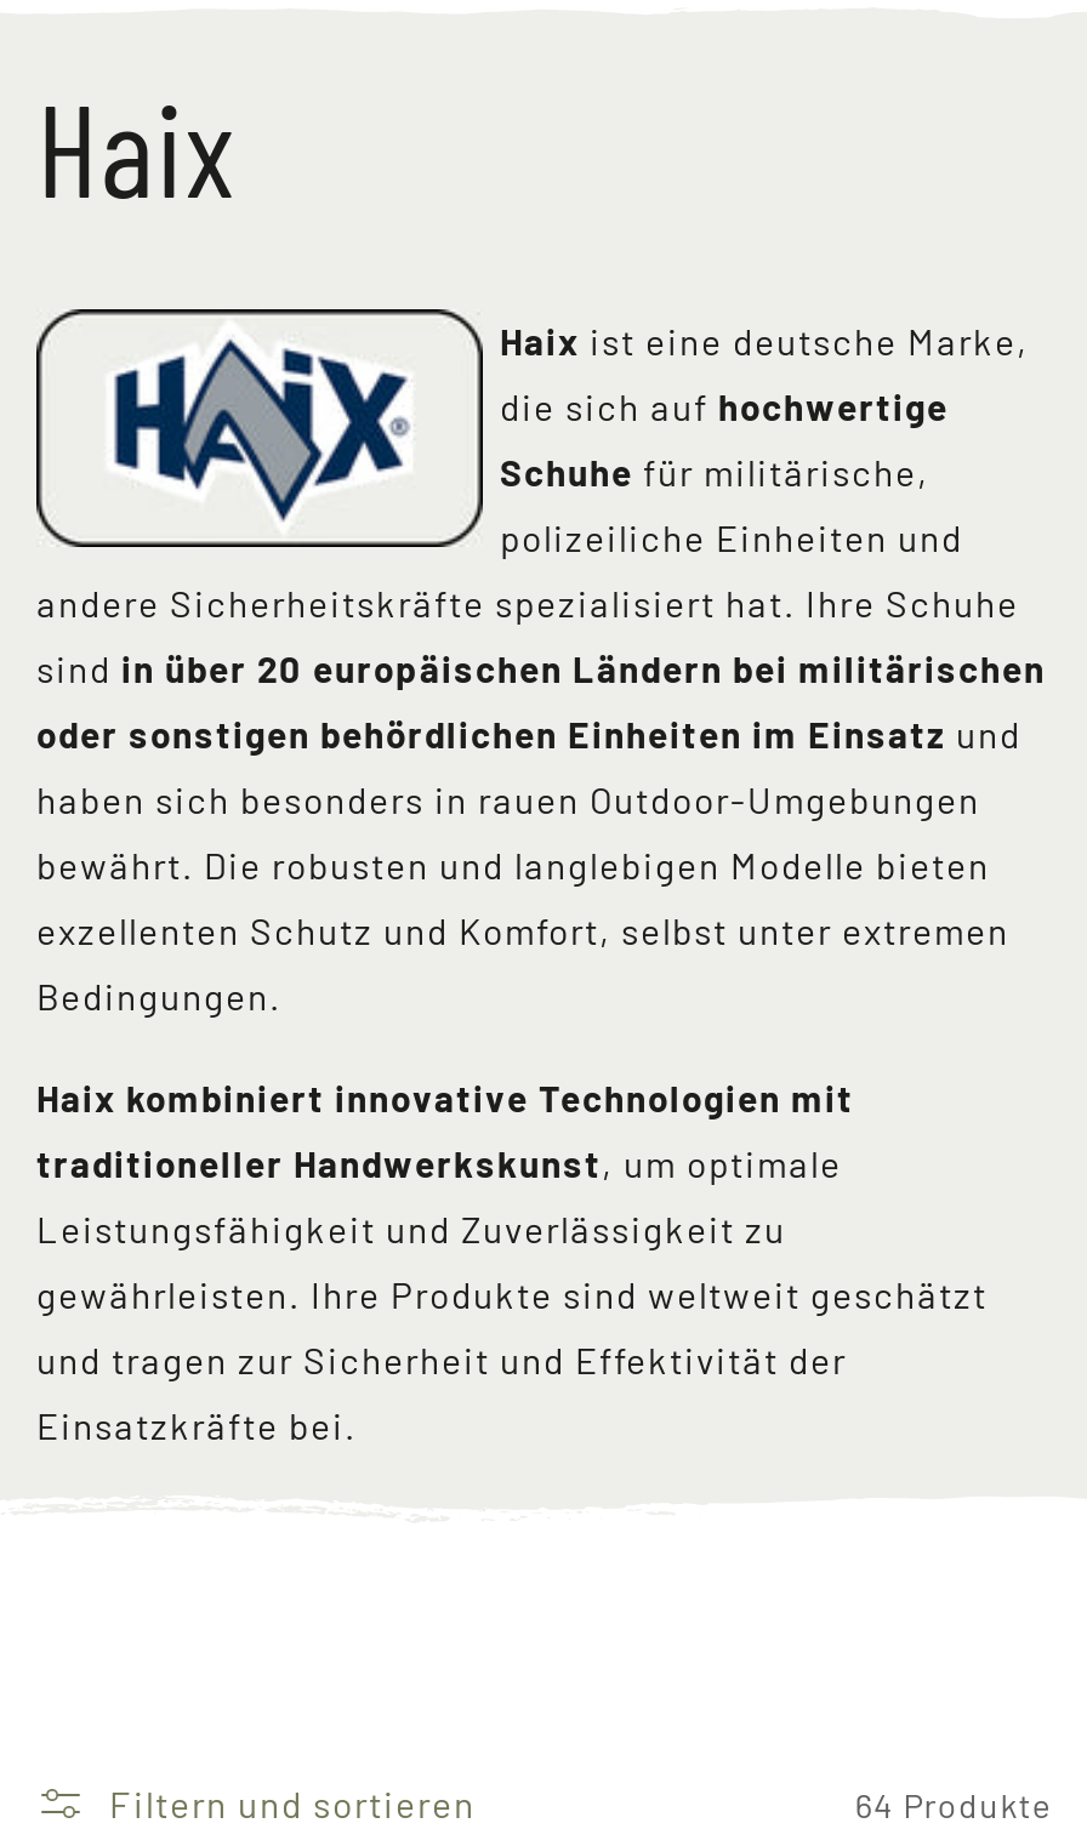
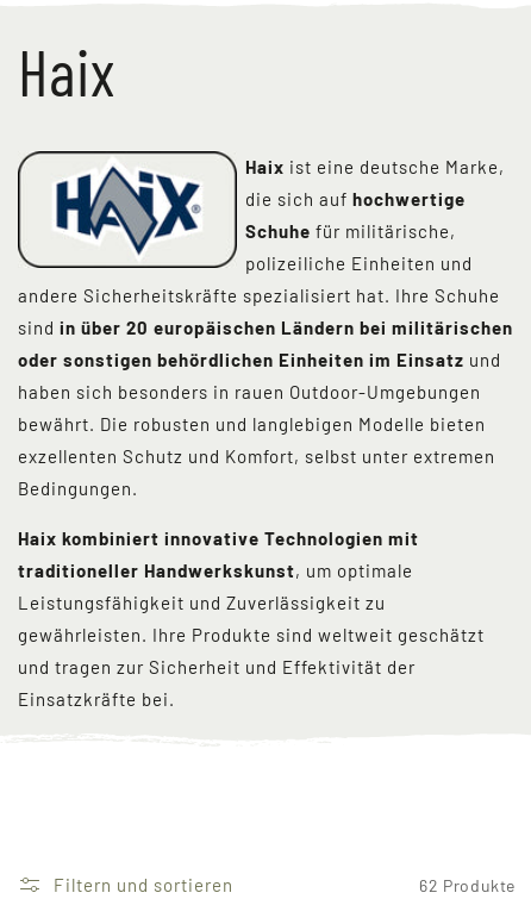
[855,1784,1051,1825] 64 Produkte -> [420,875,516,895] 62 Produkte

